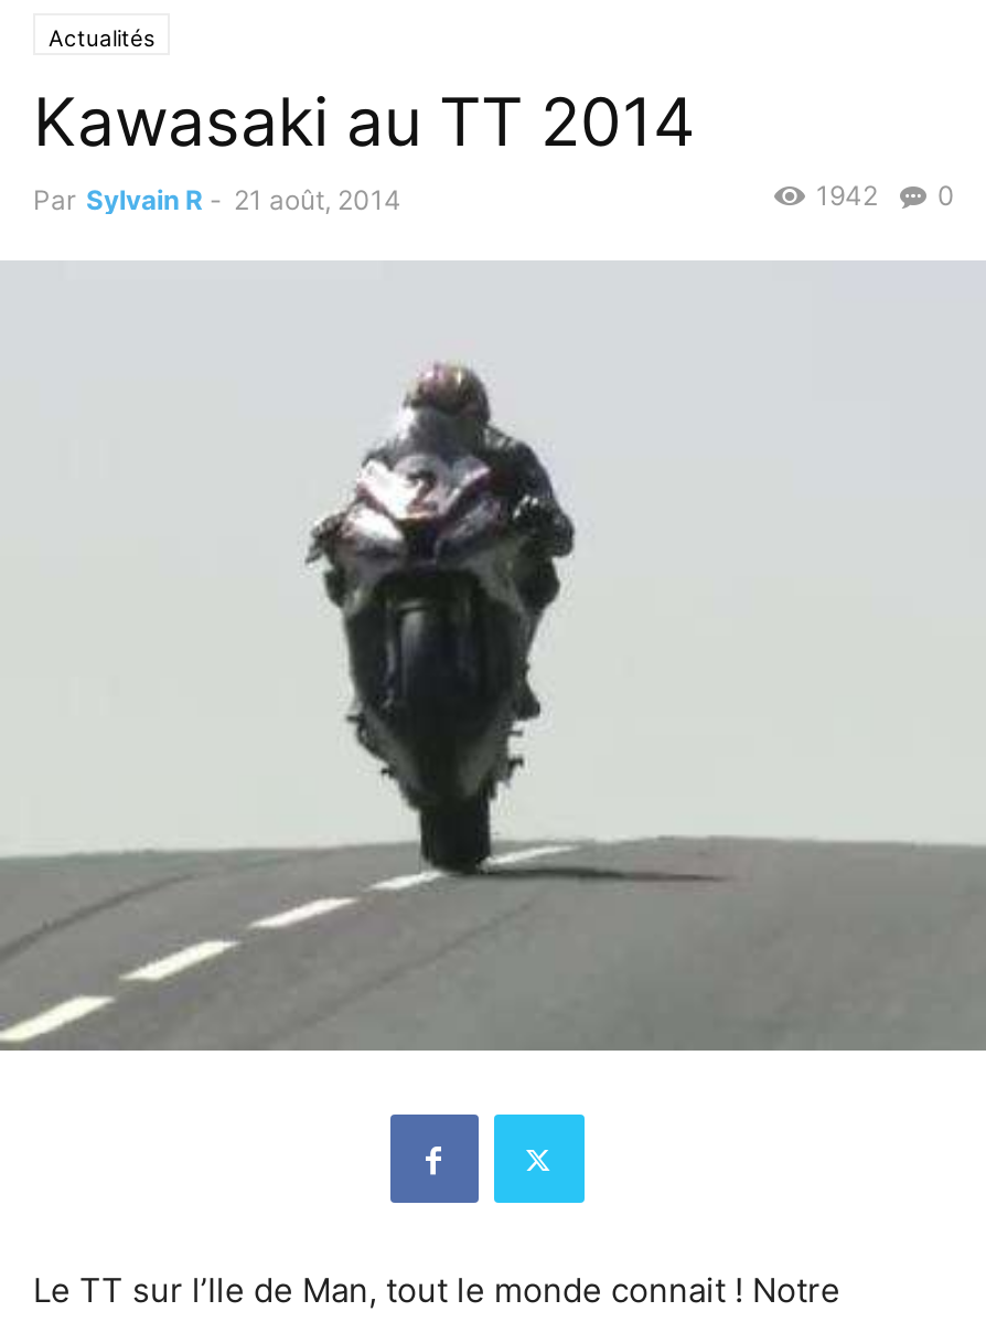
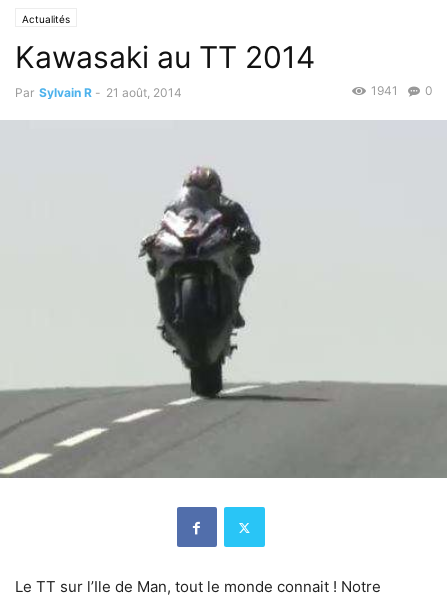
[816,179,955,212] 1942 0 -> [371,83,433,98] 1941 0

